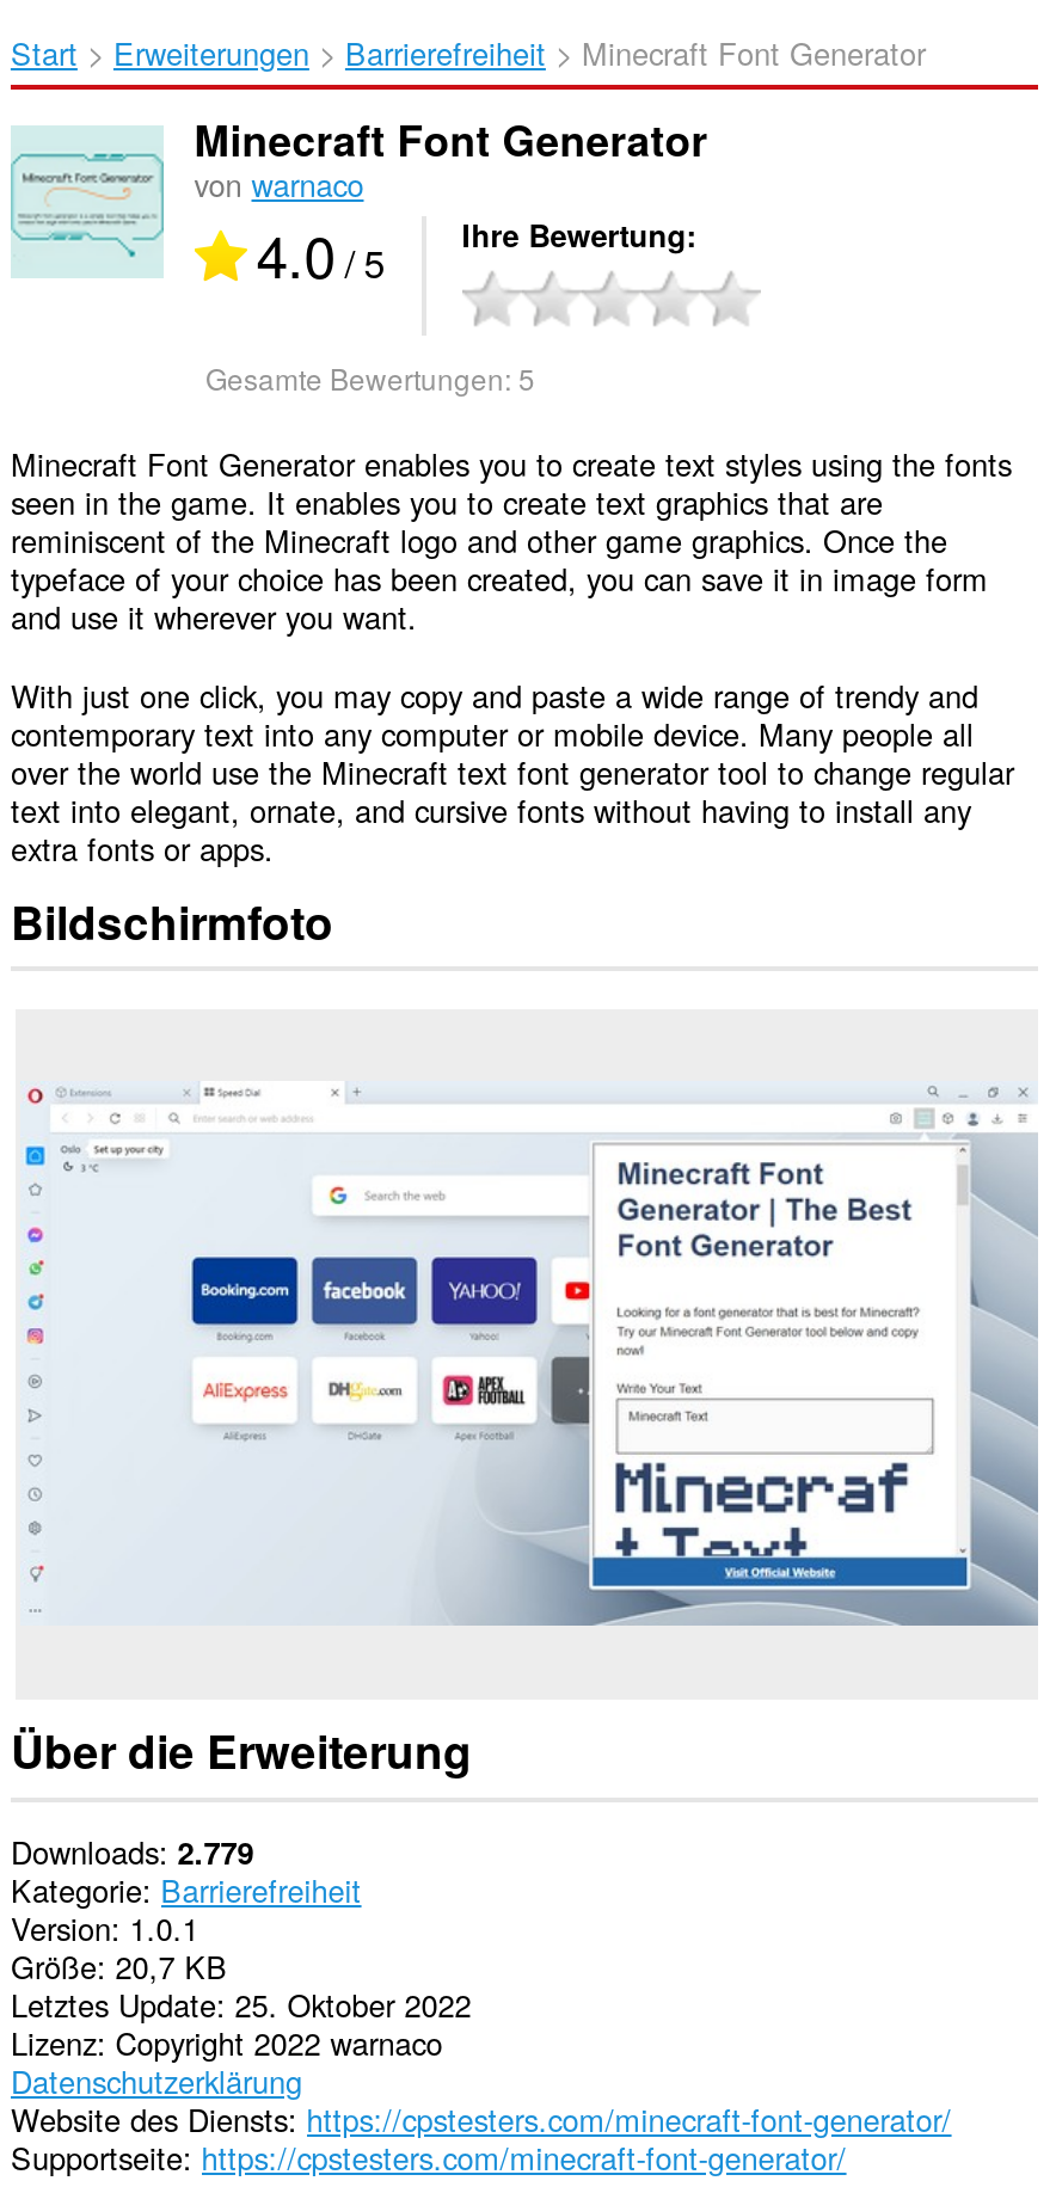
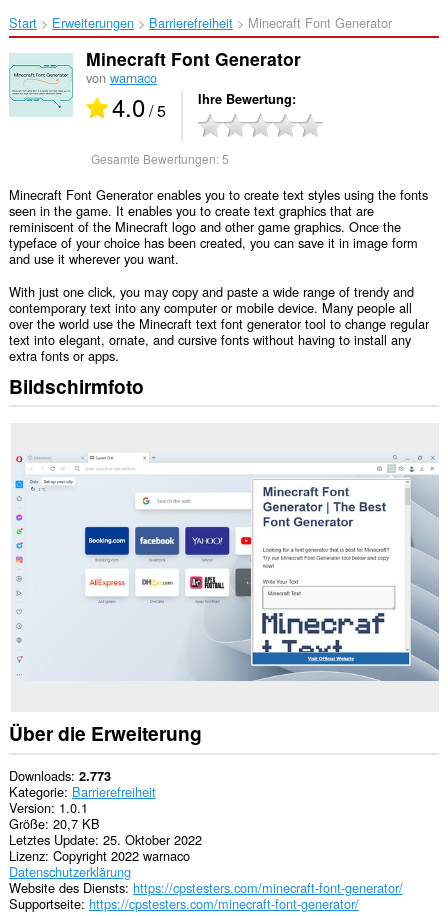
[11,1828,254,1873] Downloads 2.779 -> [9,766,111,785] Downloads 2.773

